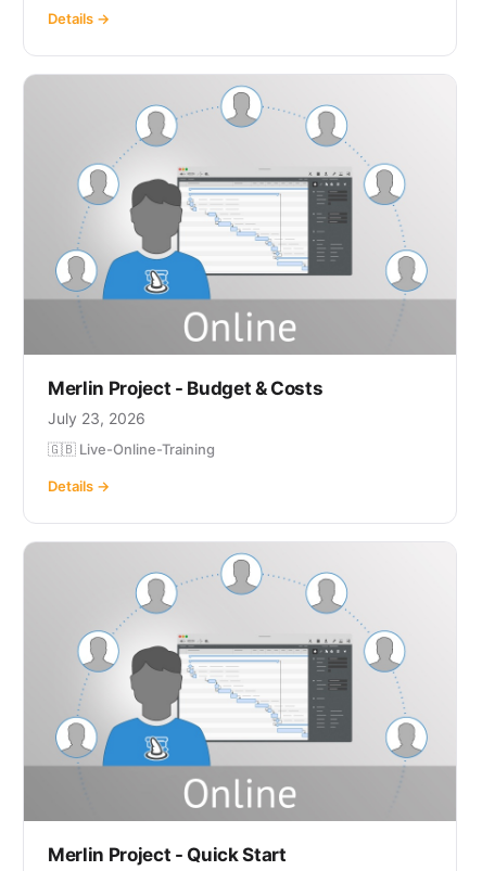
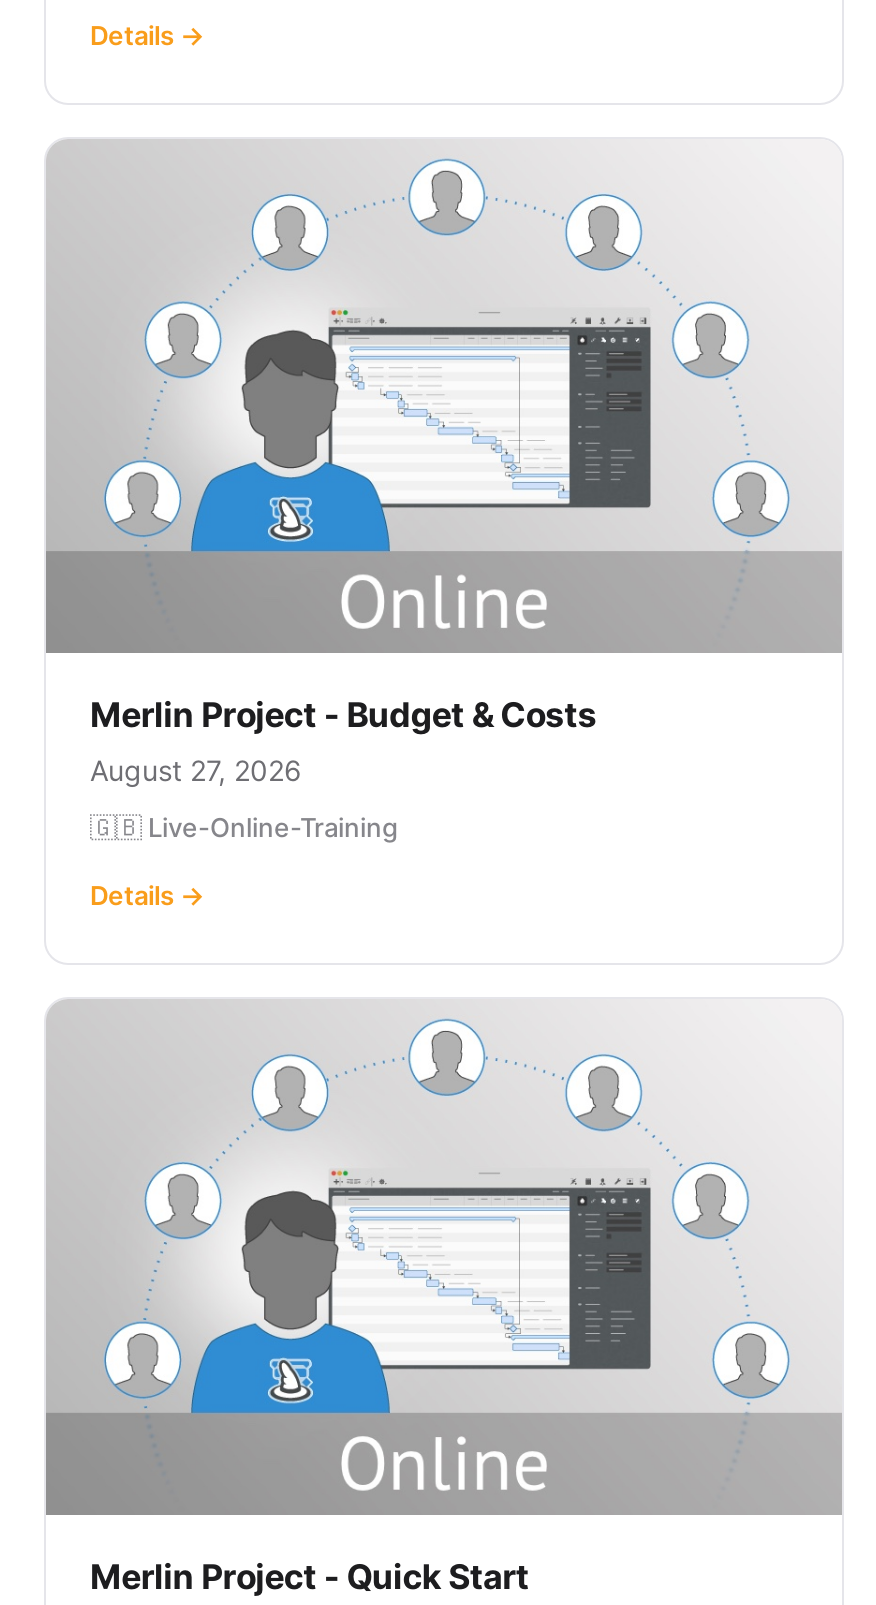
[48,408,145,427] July 23, 2026 -> [90,753,302,787] August 27, 2026

